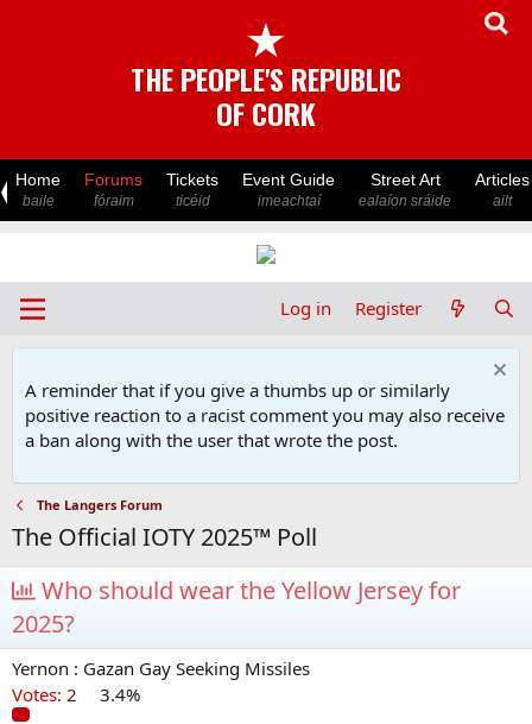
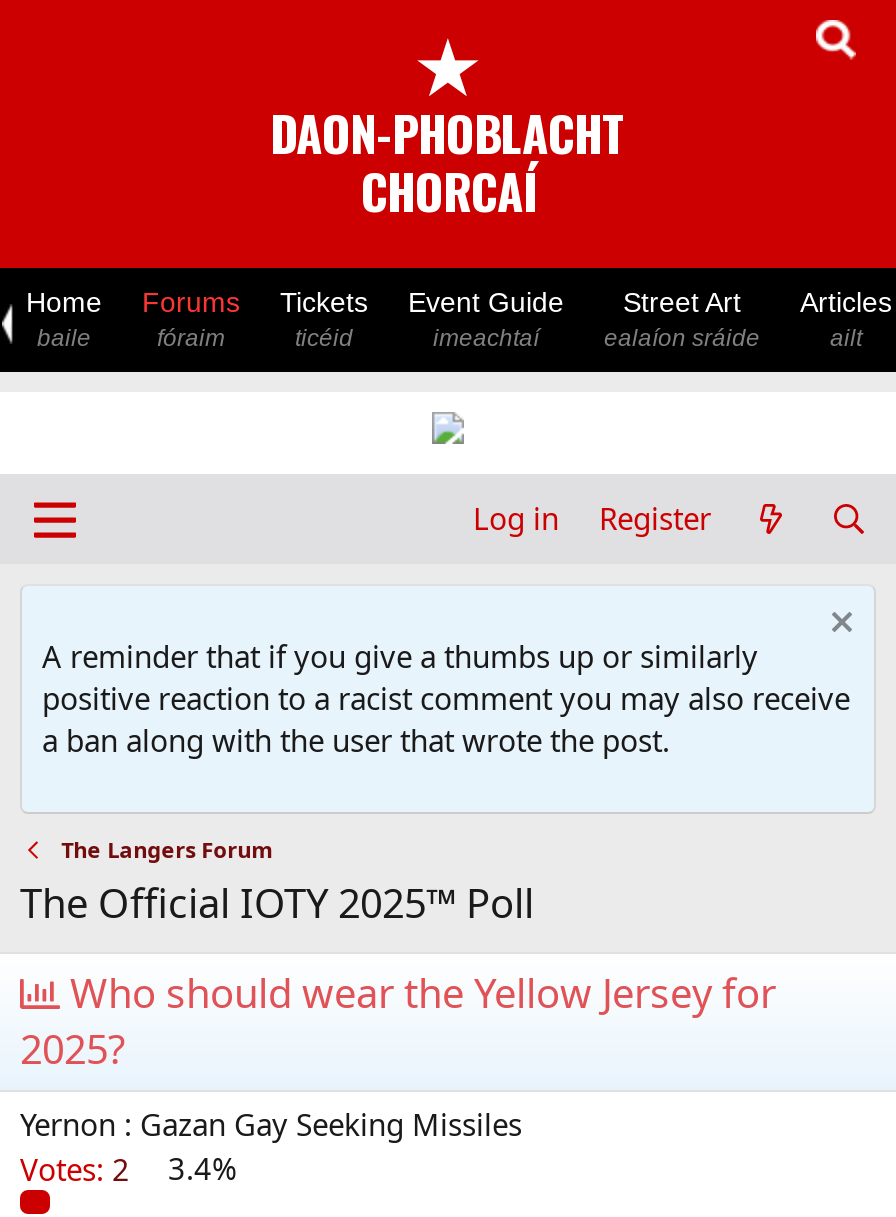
[131,57,401,134] THE PEOPLE'S REPUBLIC | OF CORK -> [270,96,626,226] DAON-PHOBLACHT | CHORCAÍ

